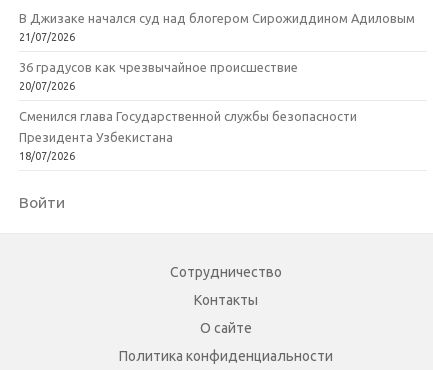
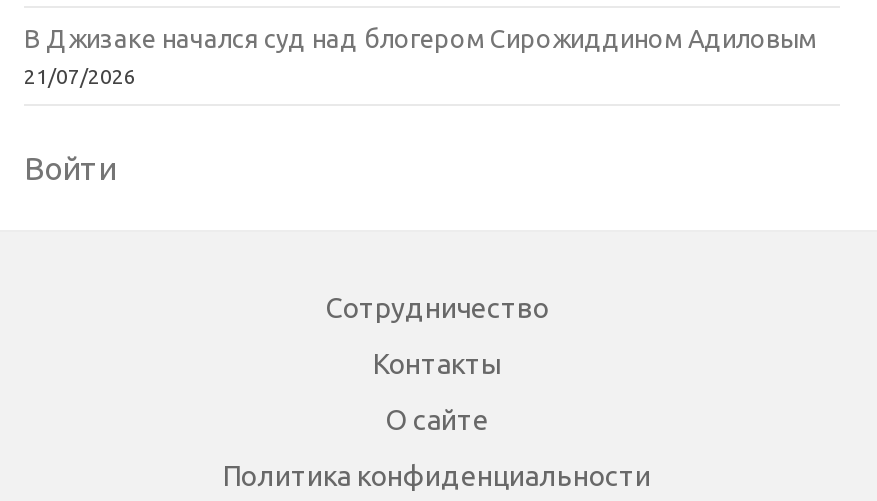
[19,60,357,162] 36 градусов как чрезвычайное происшествие | 20/07/2026 | Сменился глава Государственной службы безопасности | Президента Узбекистана | 18/07/2026 -> none

